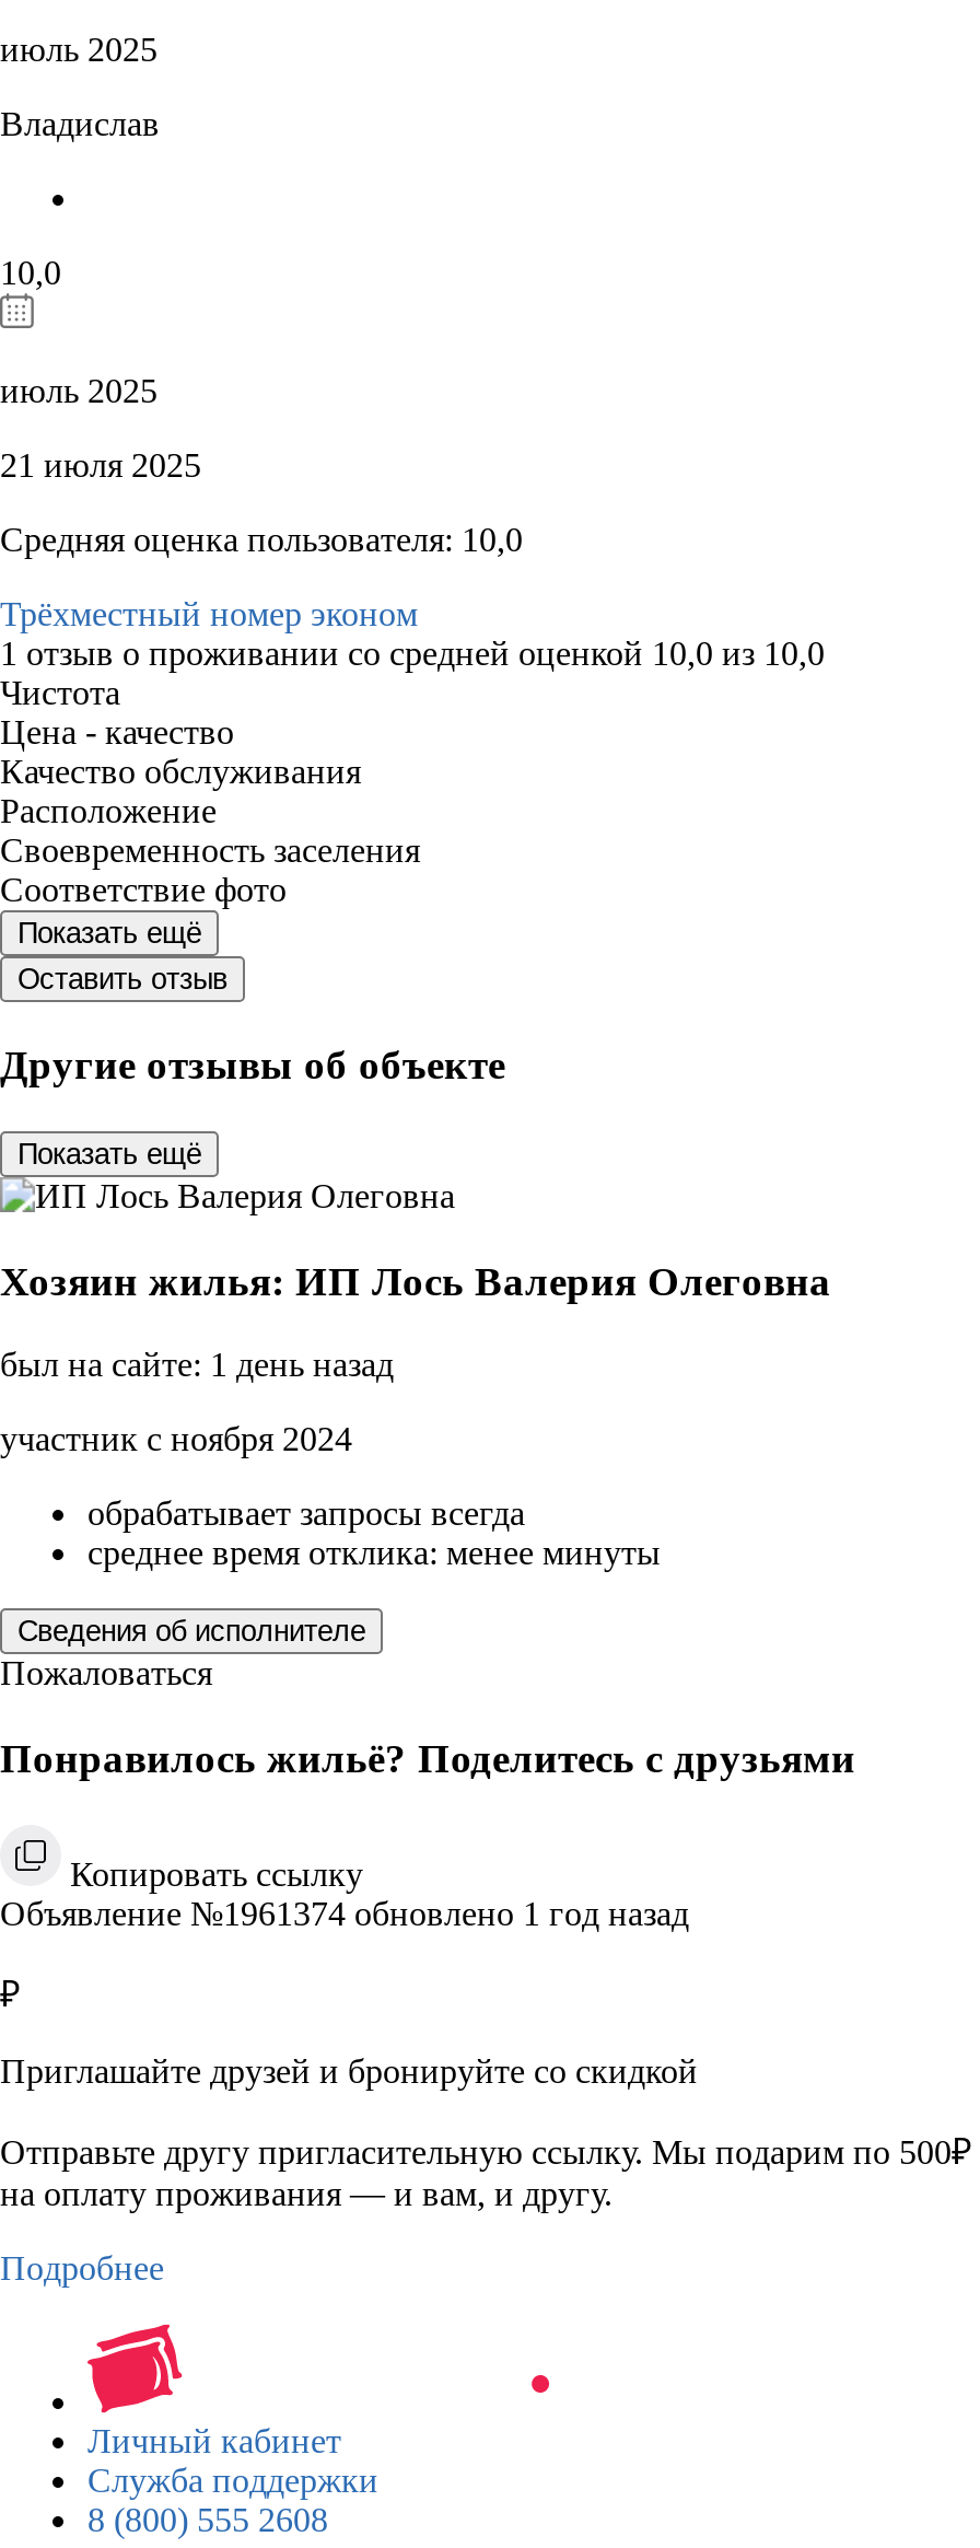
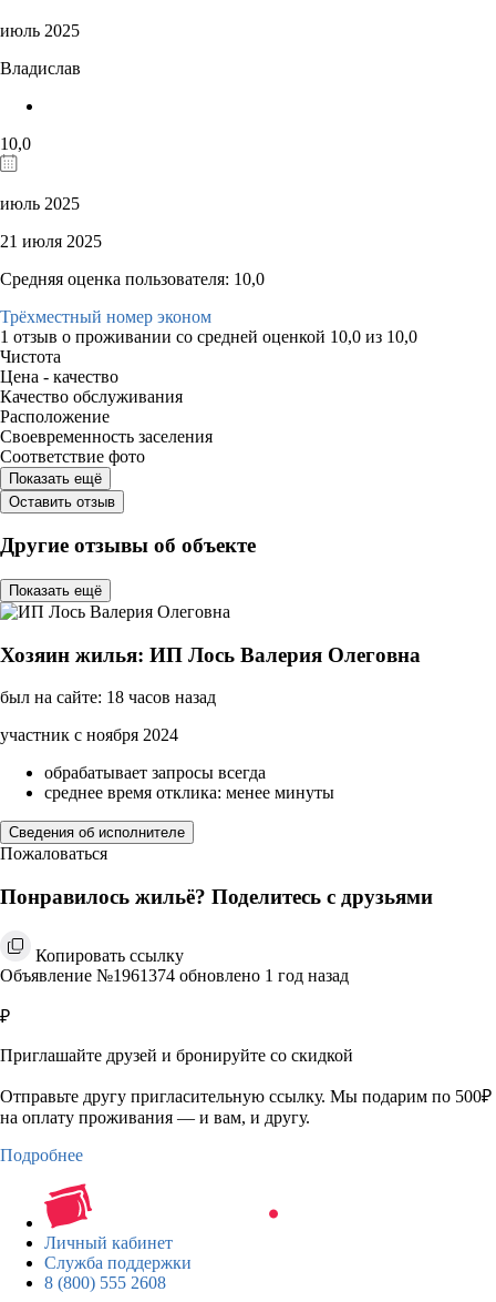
[0,1347,394,1384] был на сайте: 1 день назад -> [0,688,216,707] был на сайте: 18 часов назад

